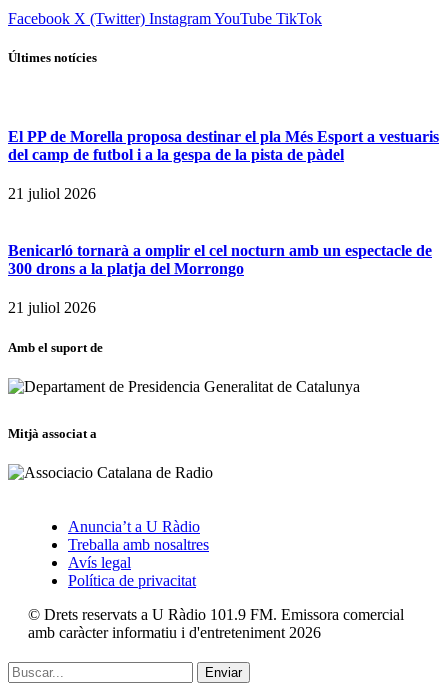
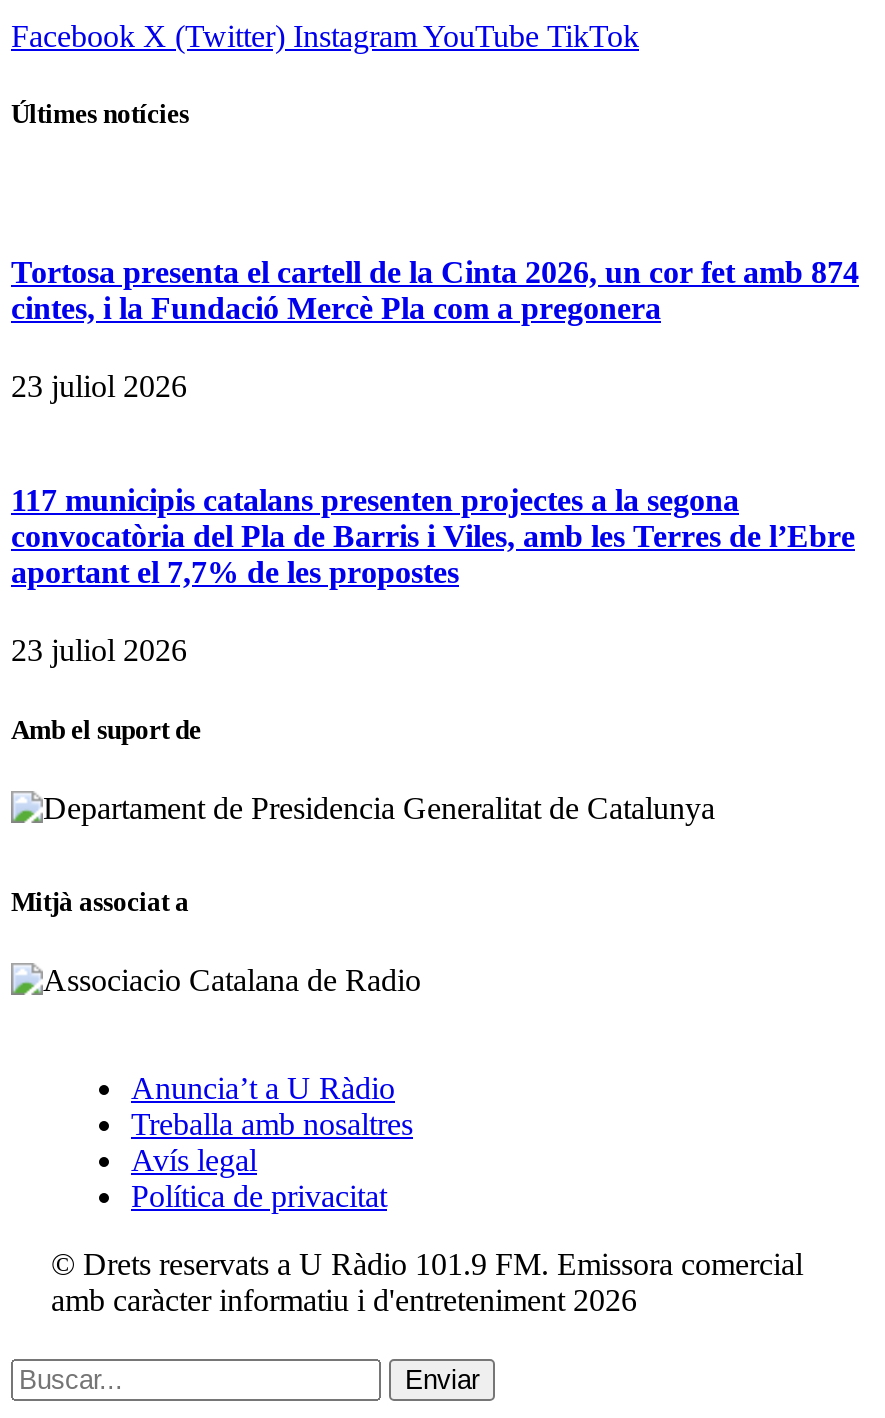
[8,128,439,163] El PP de Morella proposa destinar el pla Més Esport a vestuaris | del camp de futbol i a la gespa de la pista de pàdel -> [11,254,859,324] Tortosa presenta el cartell de la Cinta 2026, un cor fet amb 874 | cintes, i la Fundació Mercè Pla com a pregonera
[8,185,96,202] 21 juliol 2026 -> [11,369,187,403] 23 juliol 2026
[8,242,432,277] Benicarló tornarà a omplir el cel nocturn amb un espectacle de | 300 drons a la platja del Morrongo -> [11,483,855,589] 117 municipis catalans presenten projectes a la segona | convocatòria del Pla de Barris i Viles, amb les Terres de l’Ebre | aportant el 7,7% de les propostes
[8,299,96,316] 21 juliol 2026 -> [11,634,187,668] 23 juliol 2026

